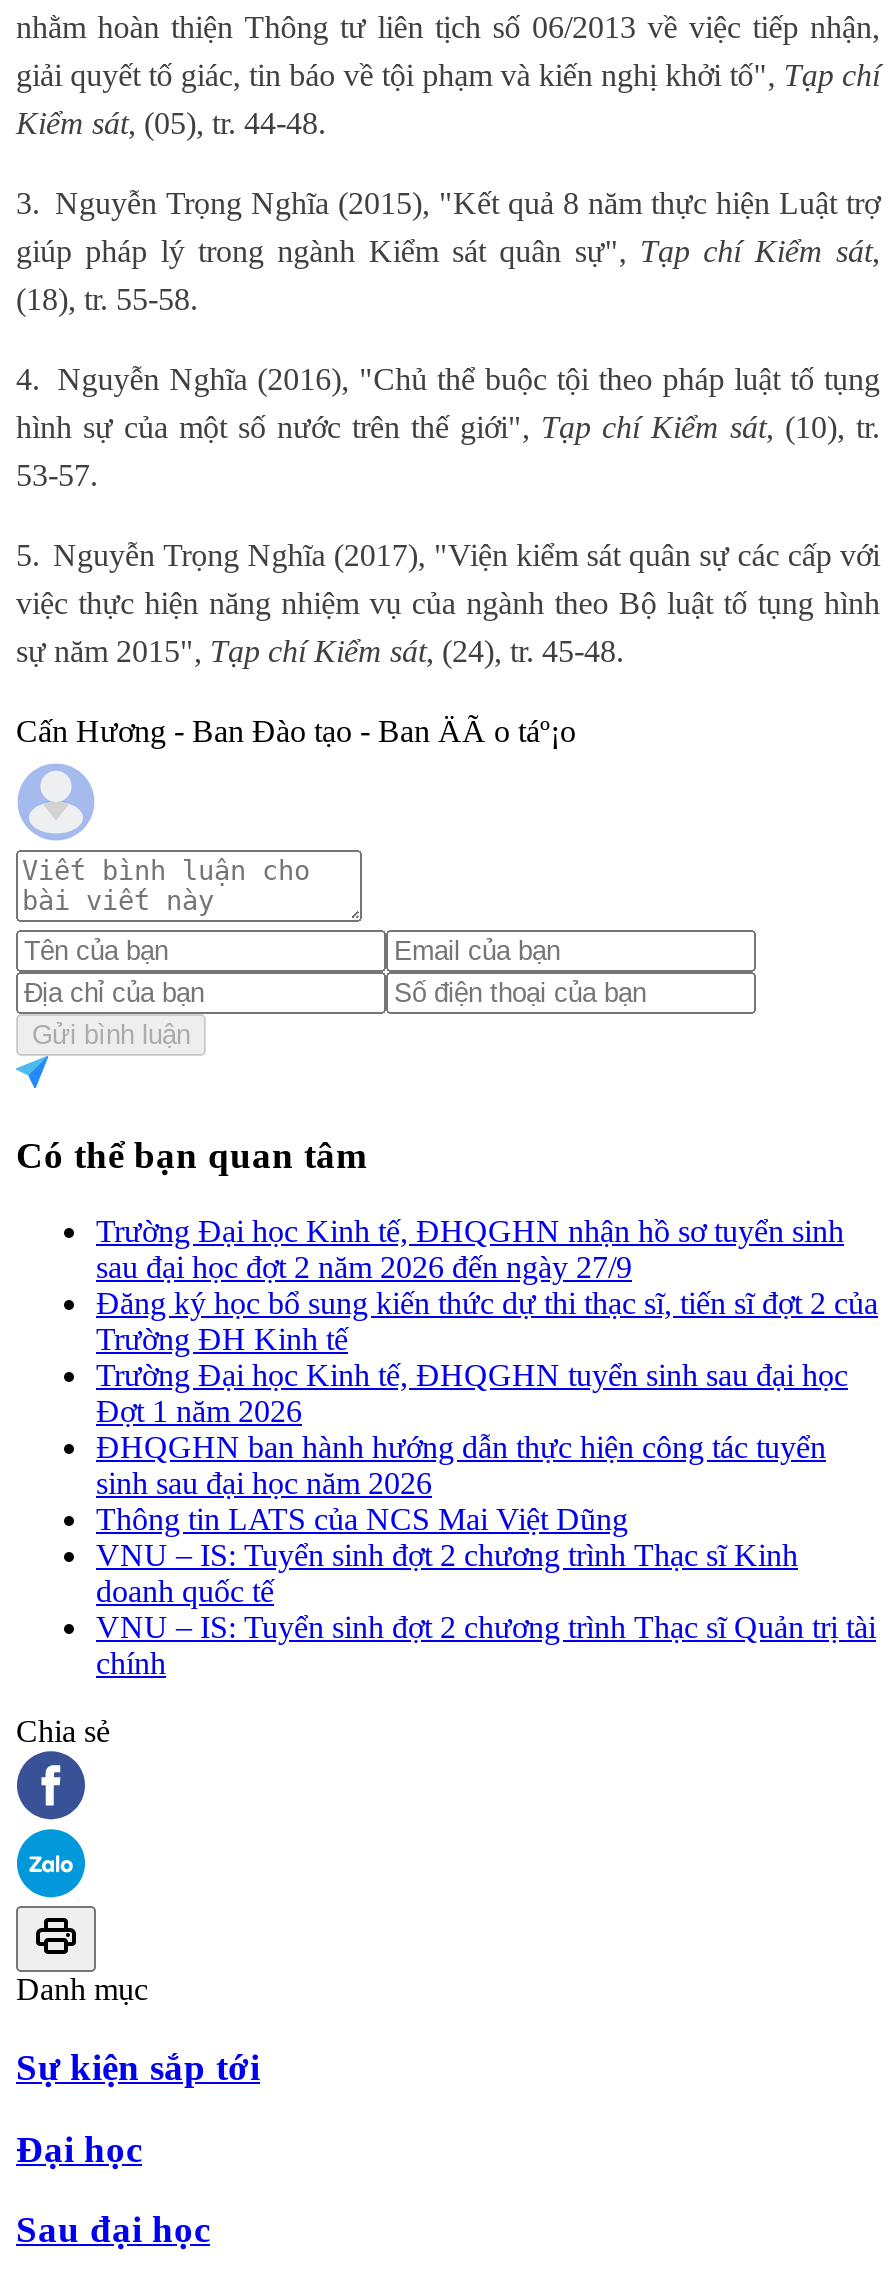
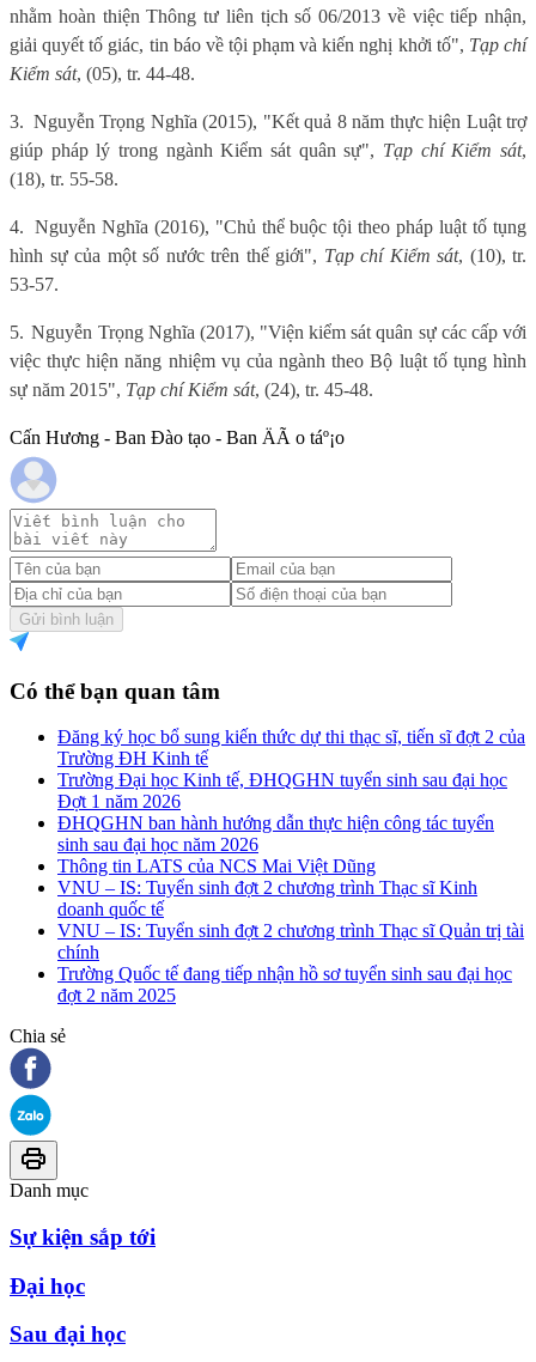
[96,1214,844,1284] Trường Đại học Kinh tế, ĐHQGHN nhận hồ sơ tuyển sinh | sau đại học đợt 2 năm 2026 đến ngày 27/9 -> none
moved [96,1286,878,1680] -> [57,727,525,962]: Đăng ký học bổ sung kiến thức dự thi thạc sĩ, tiến sĩ đợt 2 của | Trường ĐH Kinh tế | Trường Đại học Kinh tế, ĐHQGHN tuyển sinh sau đại học | ... | VNU – IS: Tuyển sinh đợt 2 chương trình Thạc sĩ Quản trị tài | chính
none -> [57,964,512,1006] Trường Quốc tế đang tiếp nhận hồ sơ tuyển sinh sau đại học | đợt 2 năm 2025

